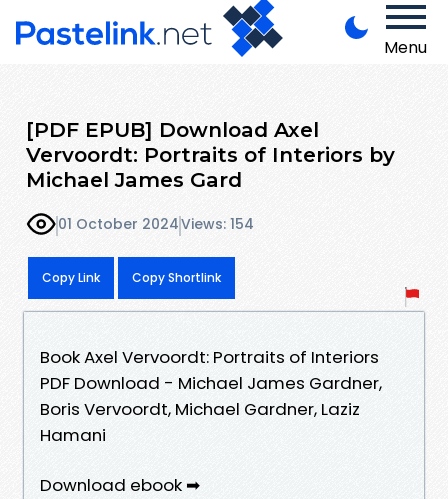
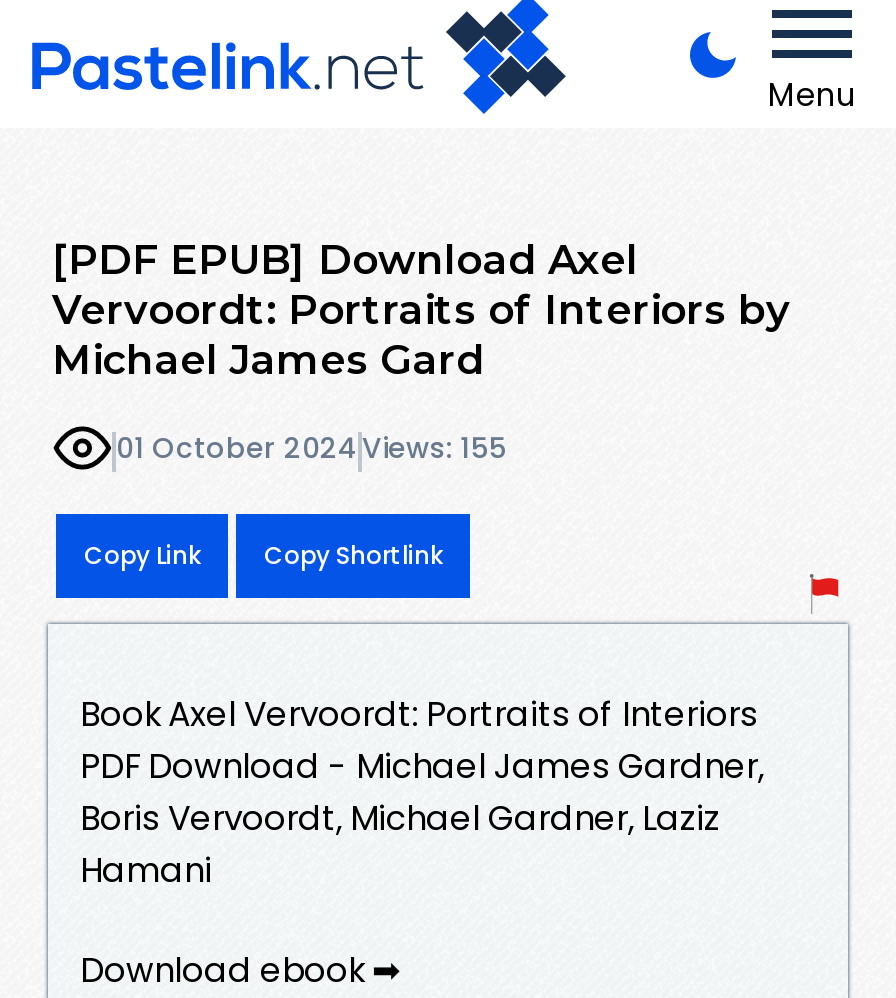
[58,214,254,234] 01 October 2024 Views: 154 -> [116,429,506,469] 01 October 2024 Views: 155

